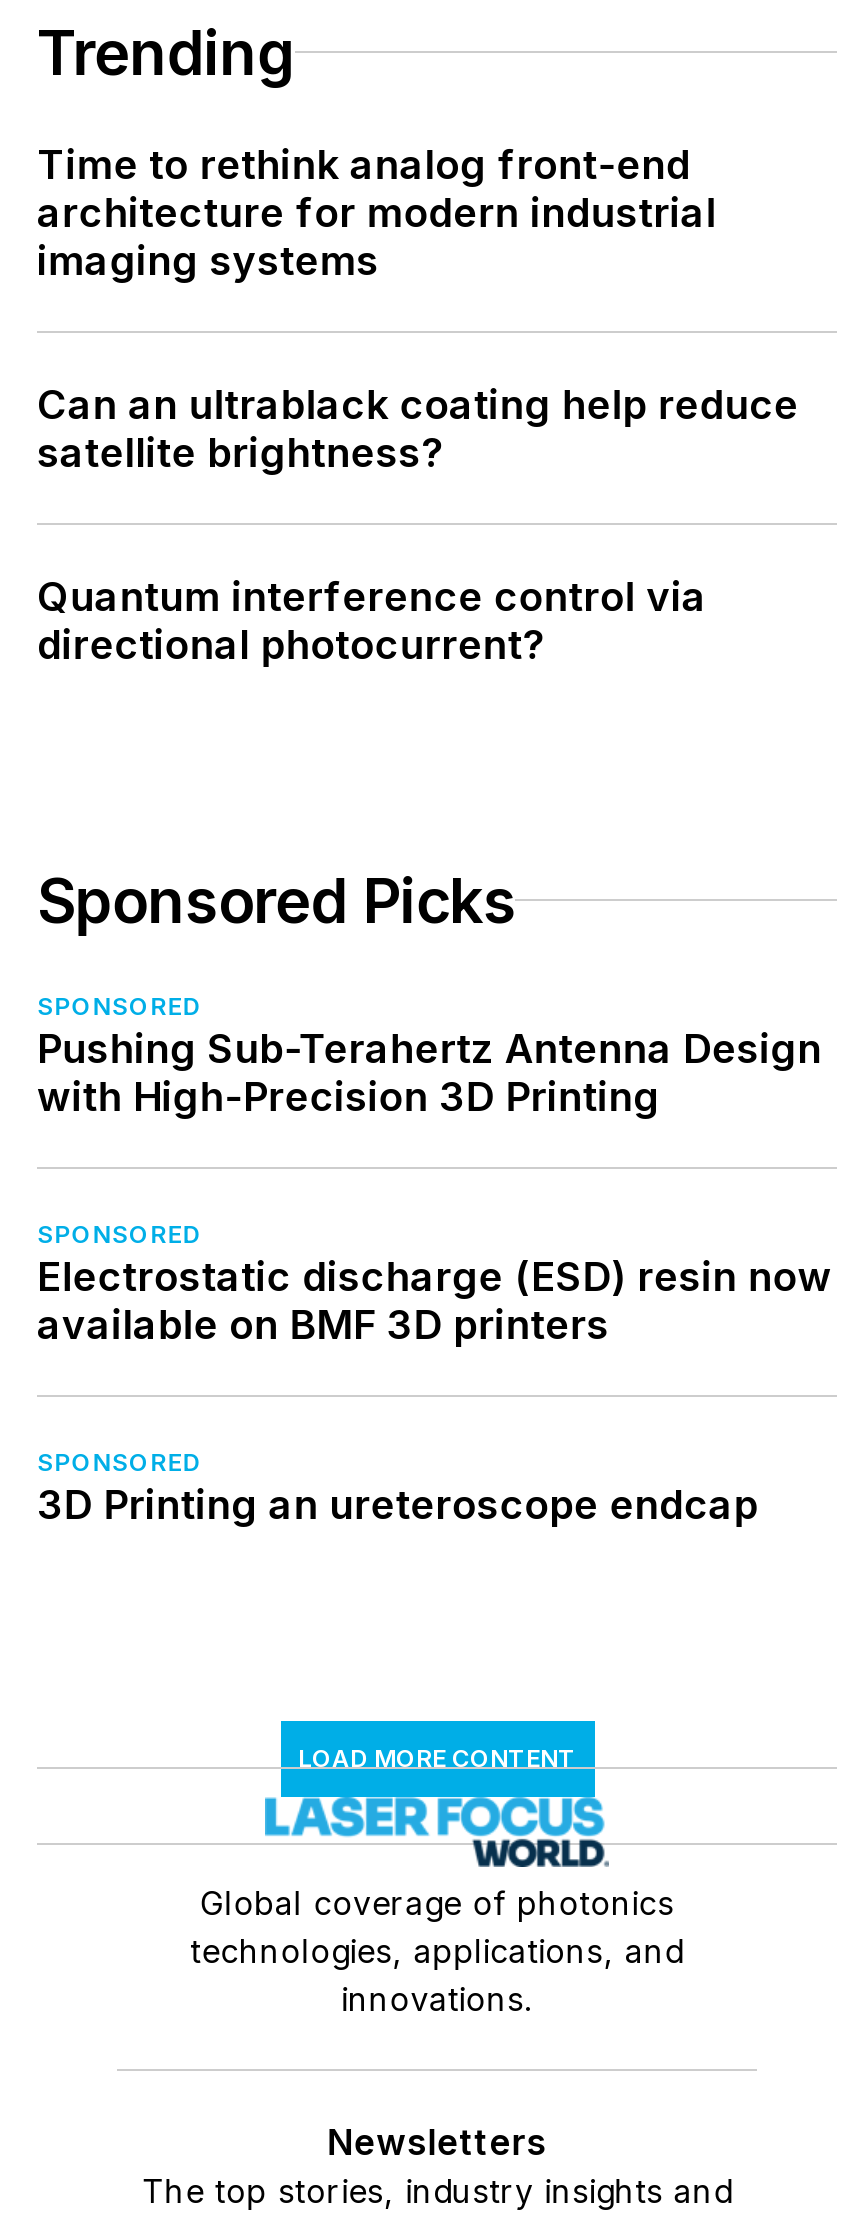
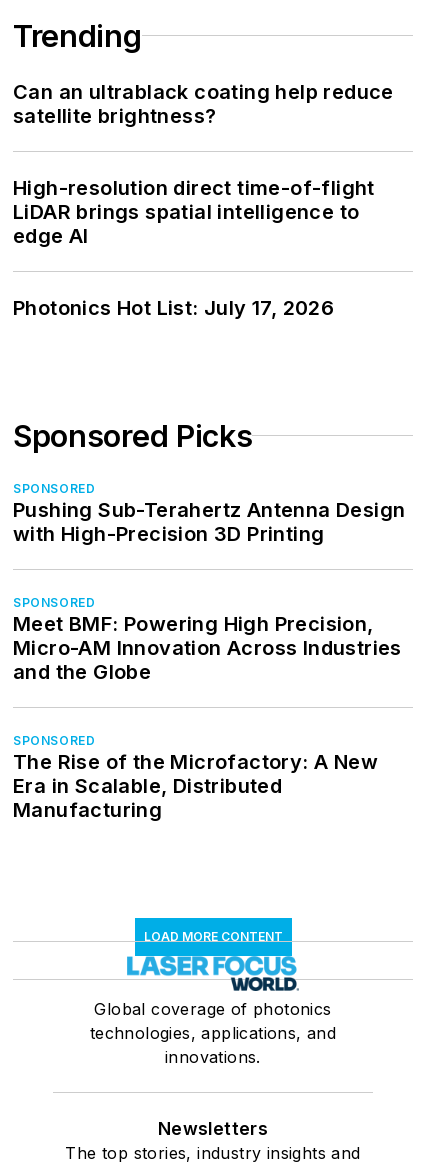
[37,141,716,285] Time to rethink analog front-end | architecture for modern industrial | imaging systems -> none
moved [37,381,799,477] -> [13,80,394,128]: Can an ultrablack coating help reduce | satellite brightness?
[37,573,707,669] Quantum interference control via | directional photocurrent? -> [13,176,375,320] High-resolution direct time-of-flight | LiDAR brings spatial intelligence to | edge AI | Photonics Hot List: July 17, 2026
moved [37,865,826,1249] -> [13,418,407,610]: Sponsored Picks | SPONSORED | Pushing Sub-Terahertz Antenna Design | with High-Precision 3D Printing | SPONSORED
[37,1253,832,1349] Electrostatic discharge (ESD) resin now | available on BMF 3D printers -> [13,612,403,684] Meet BMF: Powering High Precision, | Micro-AM Innovation Across Industries | and the Globe
[37,1481,758,1529] 3D Printing an ureteroscope endcap -> [13,750,378,822] The Rise of the Microfactory: A New | Era in Scalable, Distributed | Manufacturing

